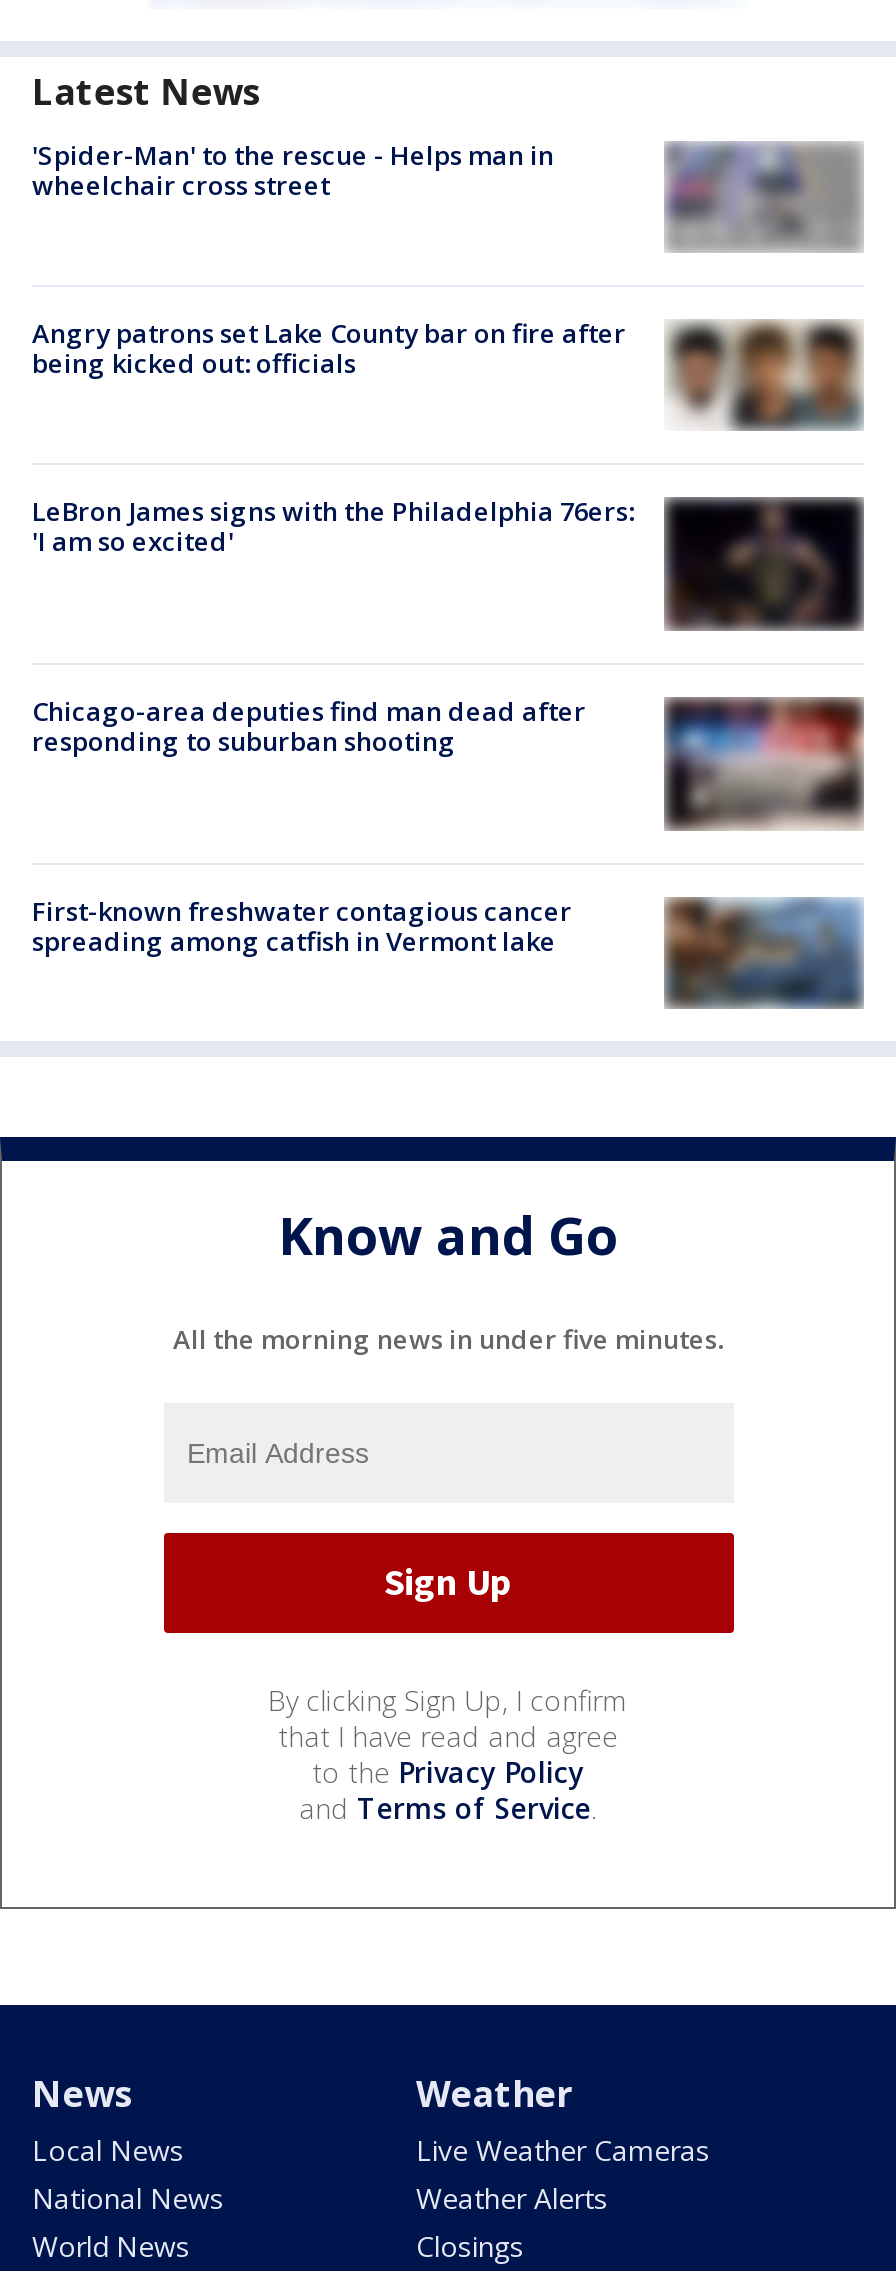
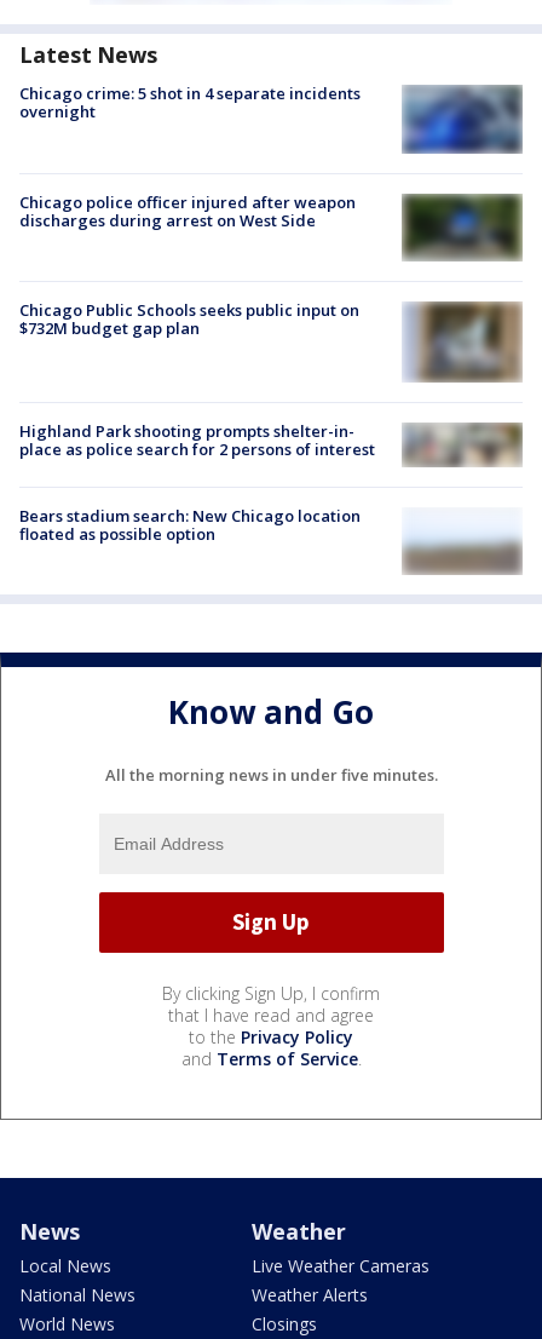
[32,137,554,203] 'Spider-Man' to the rescue - Helps man in | wheelchair cross street -> [19,83,361,123] Chicago crime: 5 shot in 4 separate incidents | overnight
[668,144,860,252] [image] -> [403,87,521,154] [image]
[32,315,860,430] [image] | Angry patrons set Lake County bar on fire after | being kicked out: officials -> [19,191,521,262] [image] | Chicago police officer injured after weapon | discharges during arrest on West Side
[32,494,864,630] [image] | LeBron James signs with the Philadelphia 76ers: | 'I am so excited' -> [19,299,521,383] [image] | Chicago Public Schools seeks public input on | $732M budget gap plan
[32,693,862,830] [image] | Chicago-area deputies find man dead after | responding to suburban shooting -> [19,419,518,466] [image] | Highland Park shooting prompts shelter-in- | place as police search for 2 persons of interest
[32,892,572,958] First-known freshwater contagious cancer | spreading among catfish in Vermont lake -> [19,505,361,545] Bears stadium search: New Chicago location | floated as possible option
[664,898,864,1008] [image] -> [404,533,521,574] [image]

